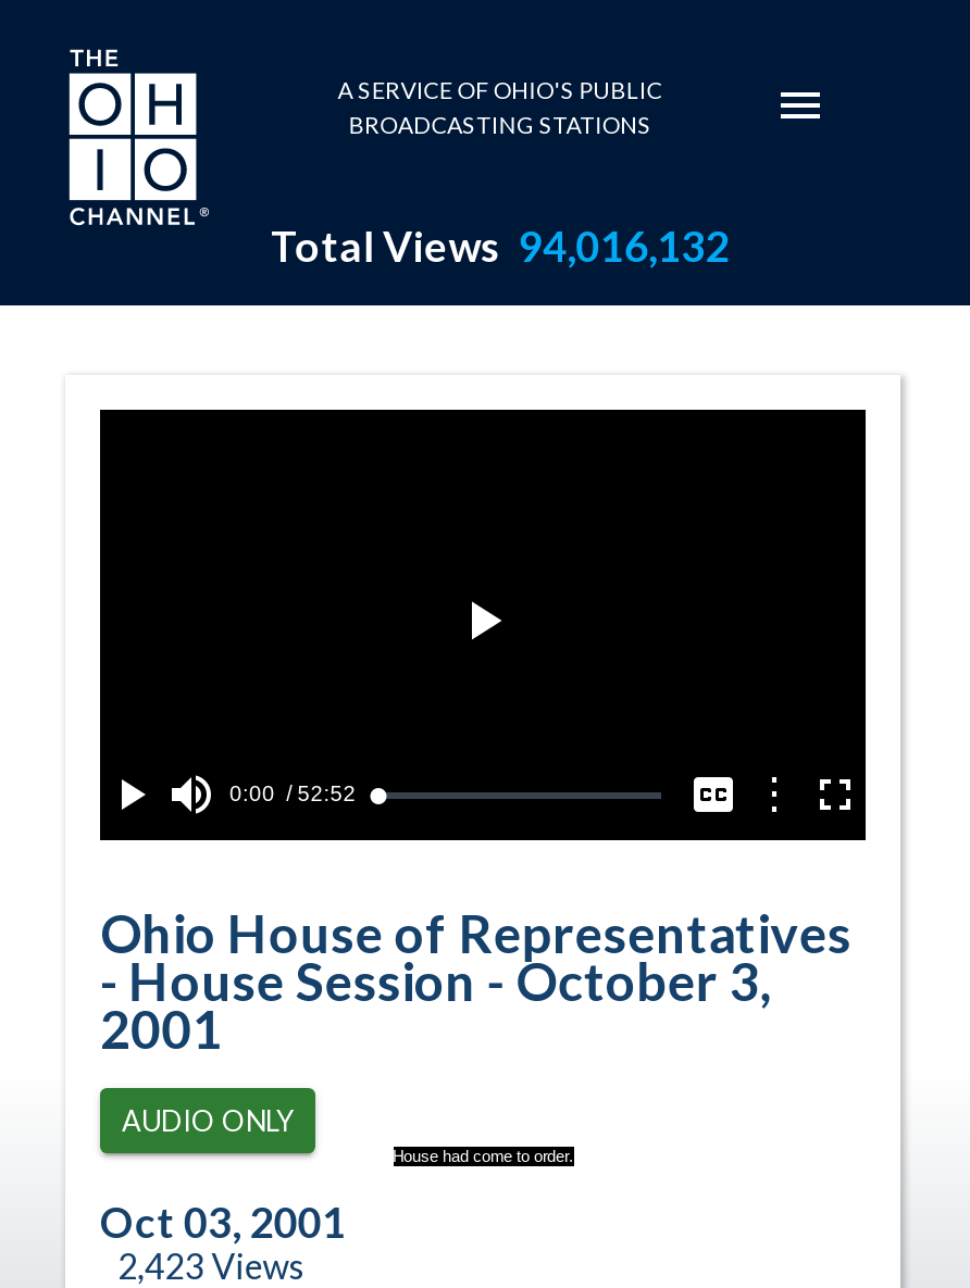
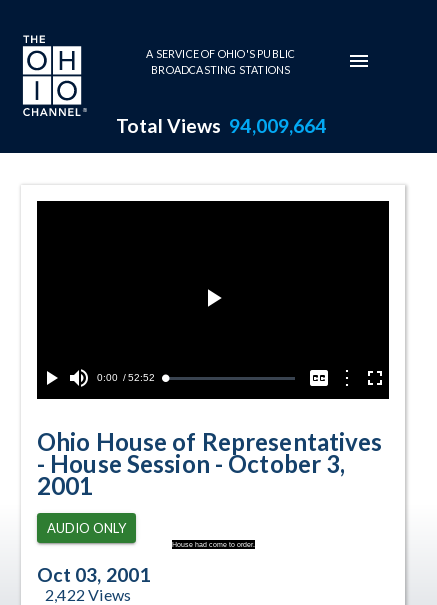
[271,221,729,271] Total Views 94,016,132 -> [115,114,326,137] Total Views 94,009,664
[117,1245,305,1286] 2,423 Views -> [45,585,131,604] 2,422 Views

